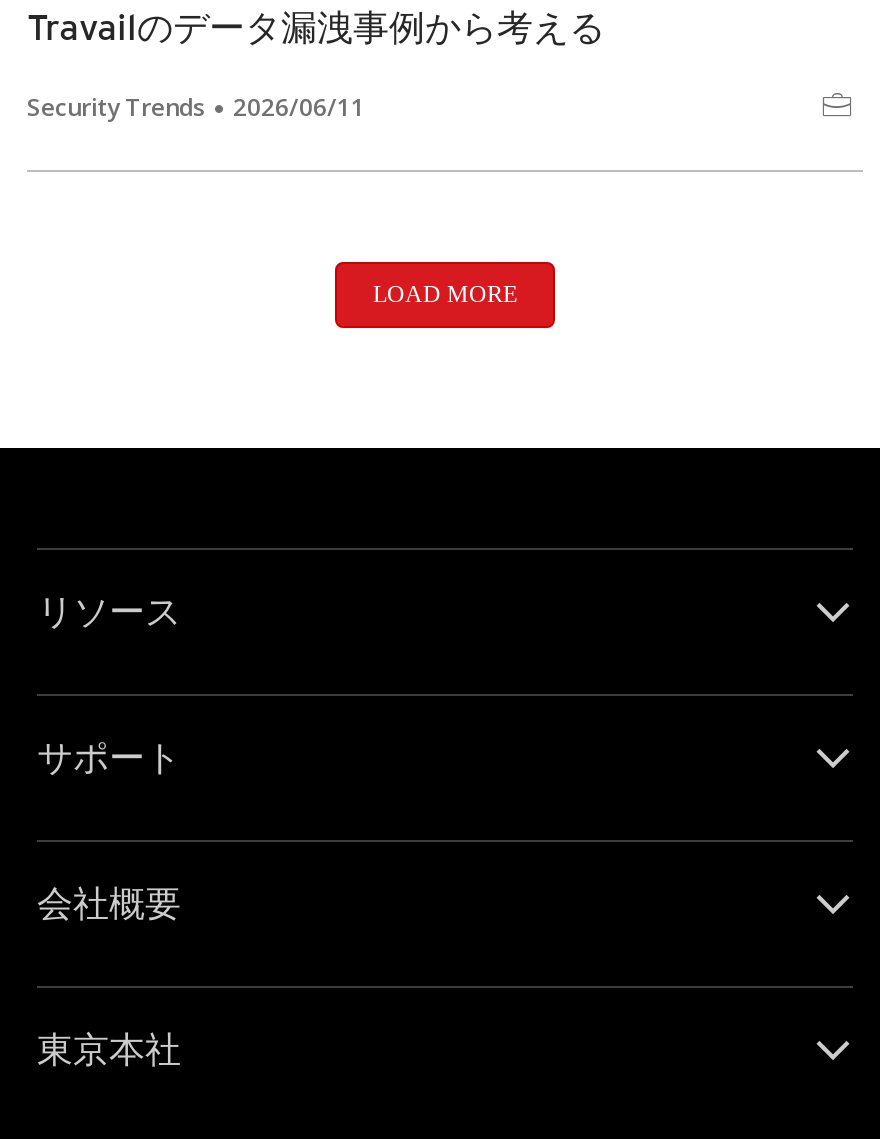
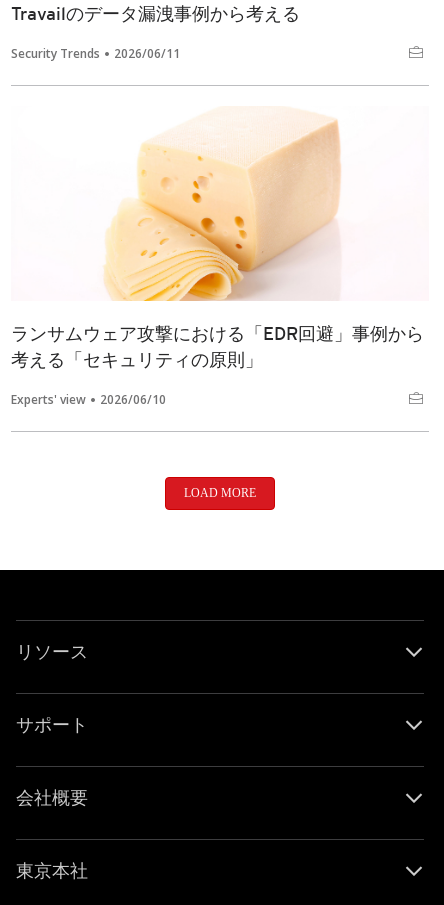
none -> [11,117,424,408] [image] | ランサムウェア攻撃における「EDR回避」事例から | 考える「セキュリティの原則」 | Experts' view | 2026/06/10

